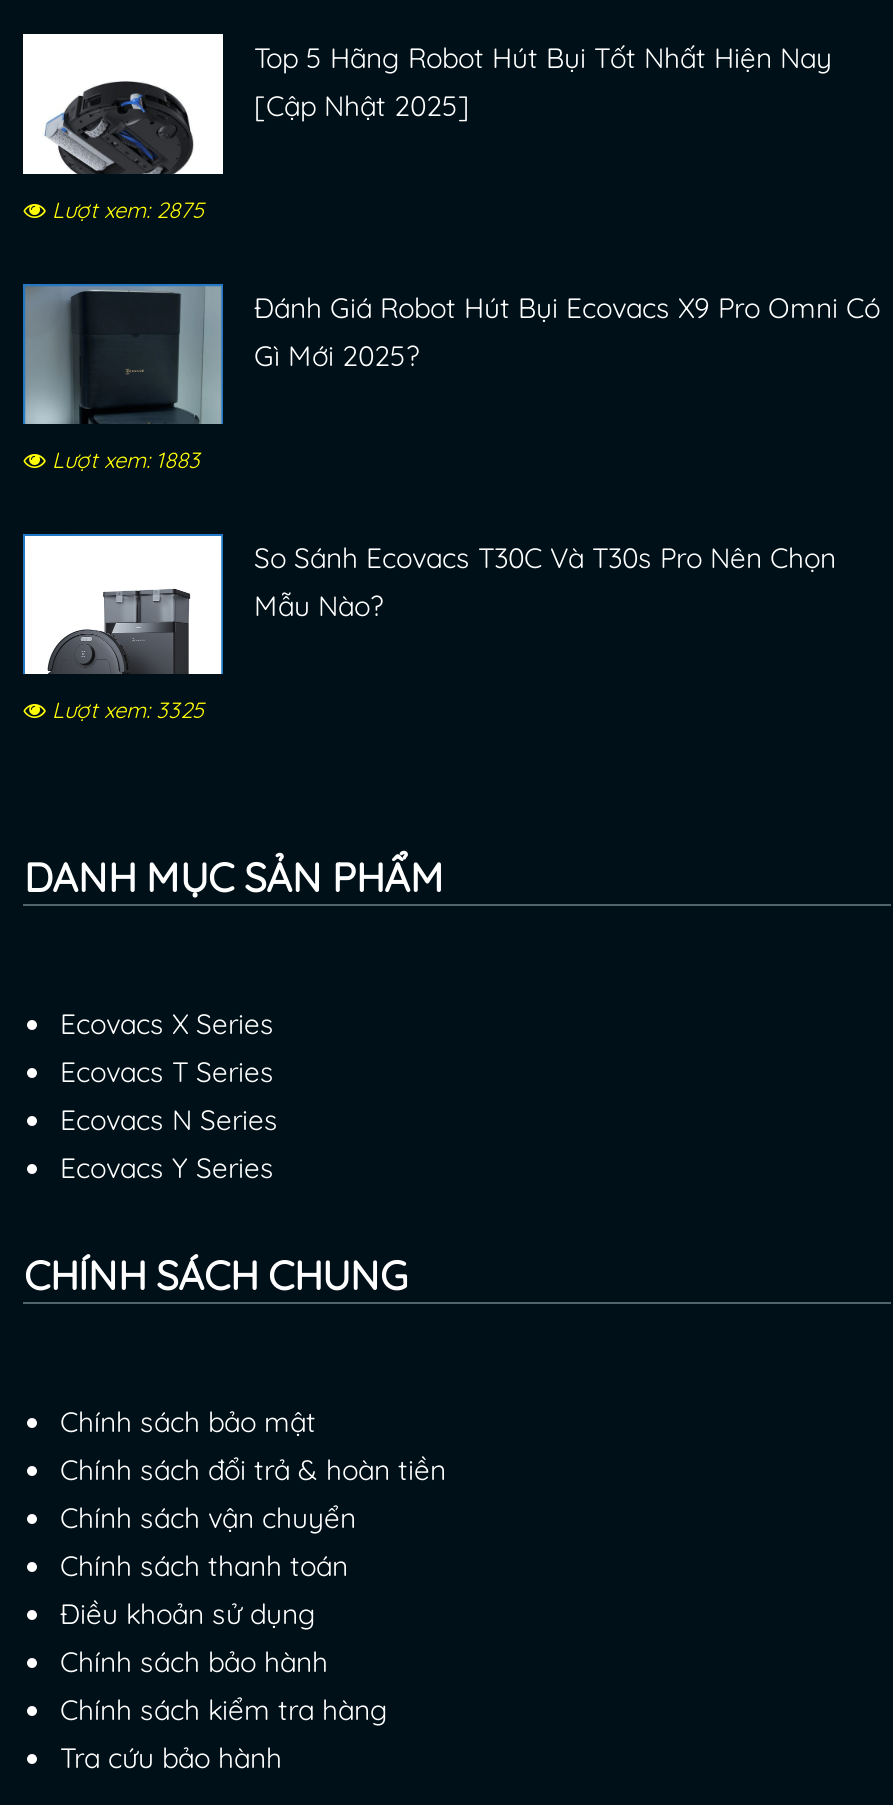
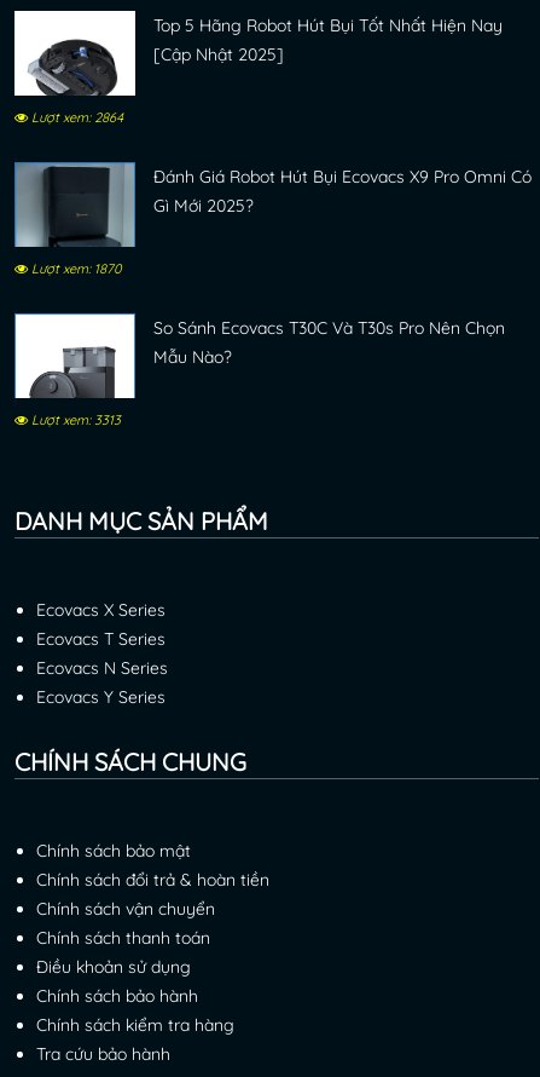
[46,196,204,224] Lượt xem: 2875 -> [28,109,124,126] Lượt xem: 2864
[46,446,200,474] Lượt xem: 1883 -> [28,260,122,277] Lượt xem: 1870
[46,696,204,724] Lượt xem: 3325 -> [28,412,121,429] Lượt xem: 3313

